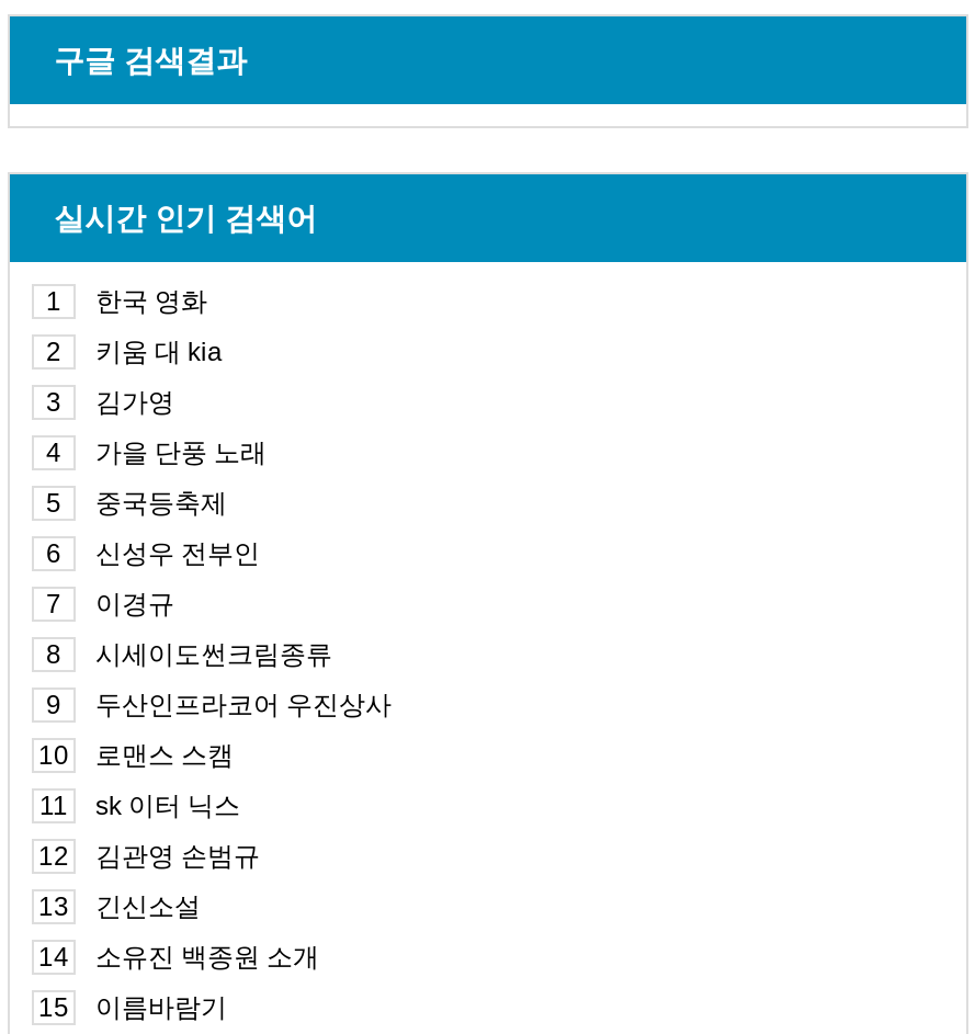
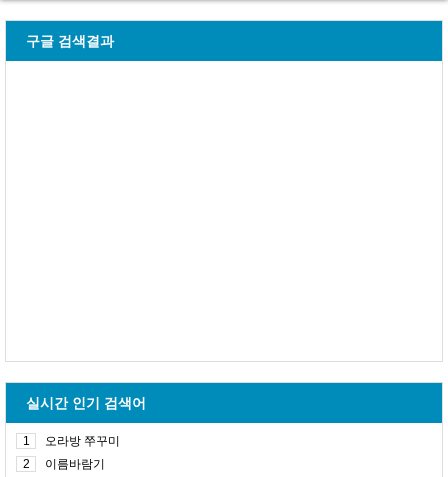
moved [46,201,317,367] -> [22,395,146,471]: 실시간 인기 검색어 | 1 | 2
[95,286,207,317] 한국 영화 -> [45,434,120,448] 오라방 쭈꾸미
[38,337,392,1023] 키움 대 kia | 3 | 김가영 | 4 | 가을 단풍 노래 | 5 | 중국등축제 | 6 | 신성우 전부인 | 7 | 이경규 | 8 | 시세이도썬크림종류 | 9 | 두산인프라코어 우진상사 | 10 | 로맨스 스캠 | 11 | sk 이터 닉스 | 12 | 김관영 손범규 | 13 | 긴신소설 | 14 | 소유진 백종원 소개 | 15 -> none

